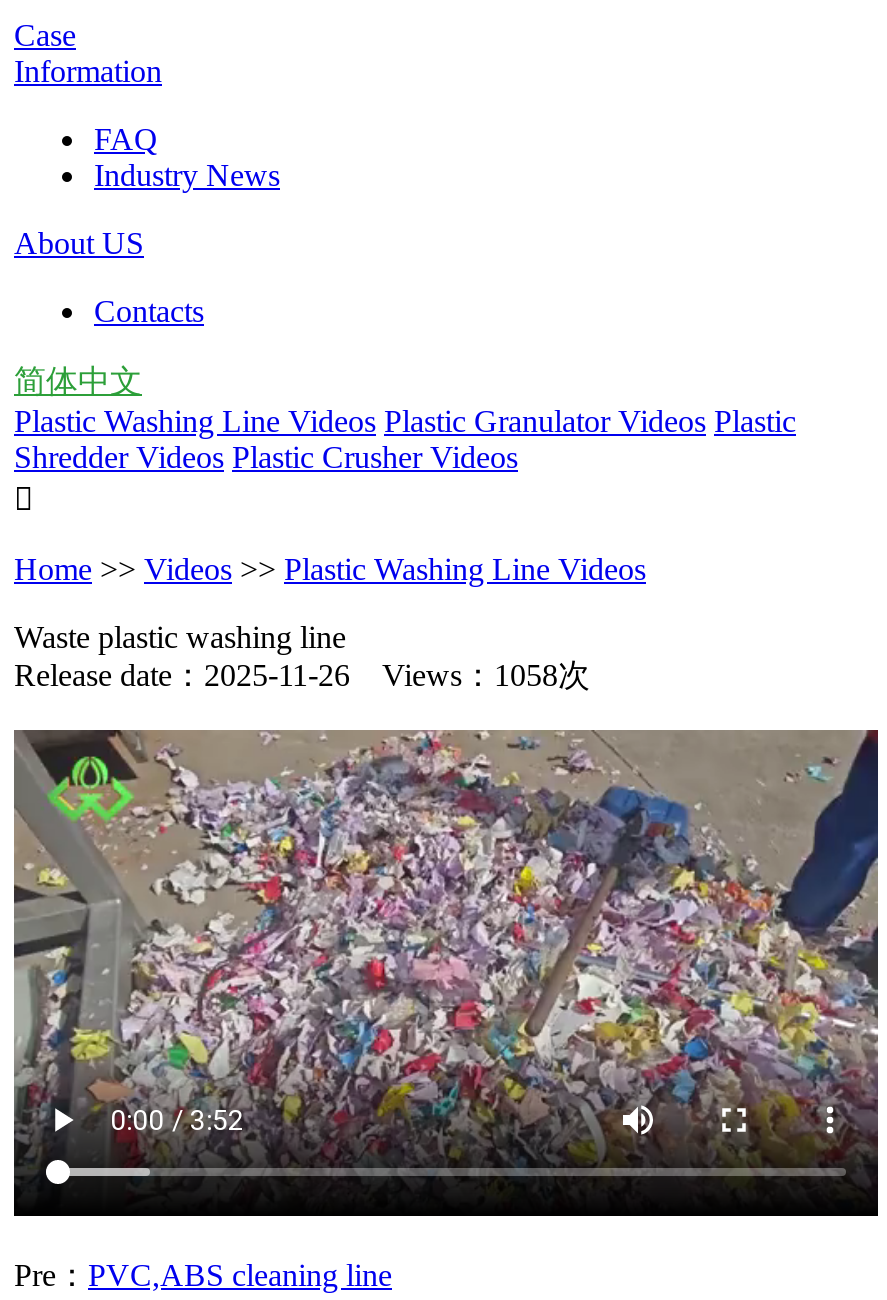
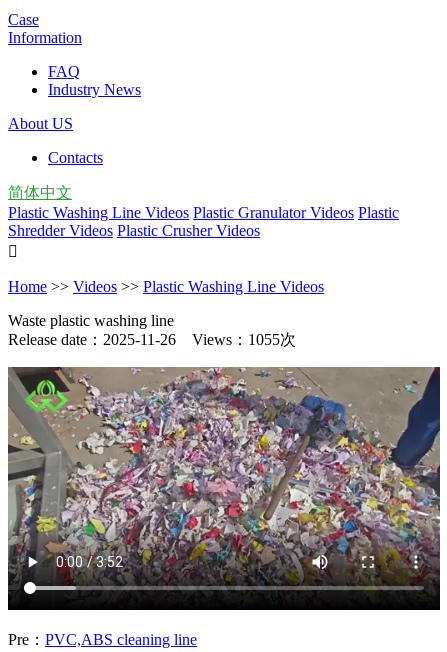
[14,658,590,692] Release date：2025-11-26 Views：1058次 -> [8,331,296,348] Release date：2025-11-26 Views：1055次

